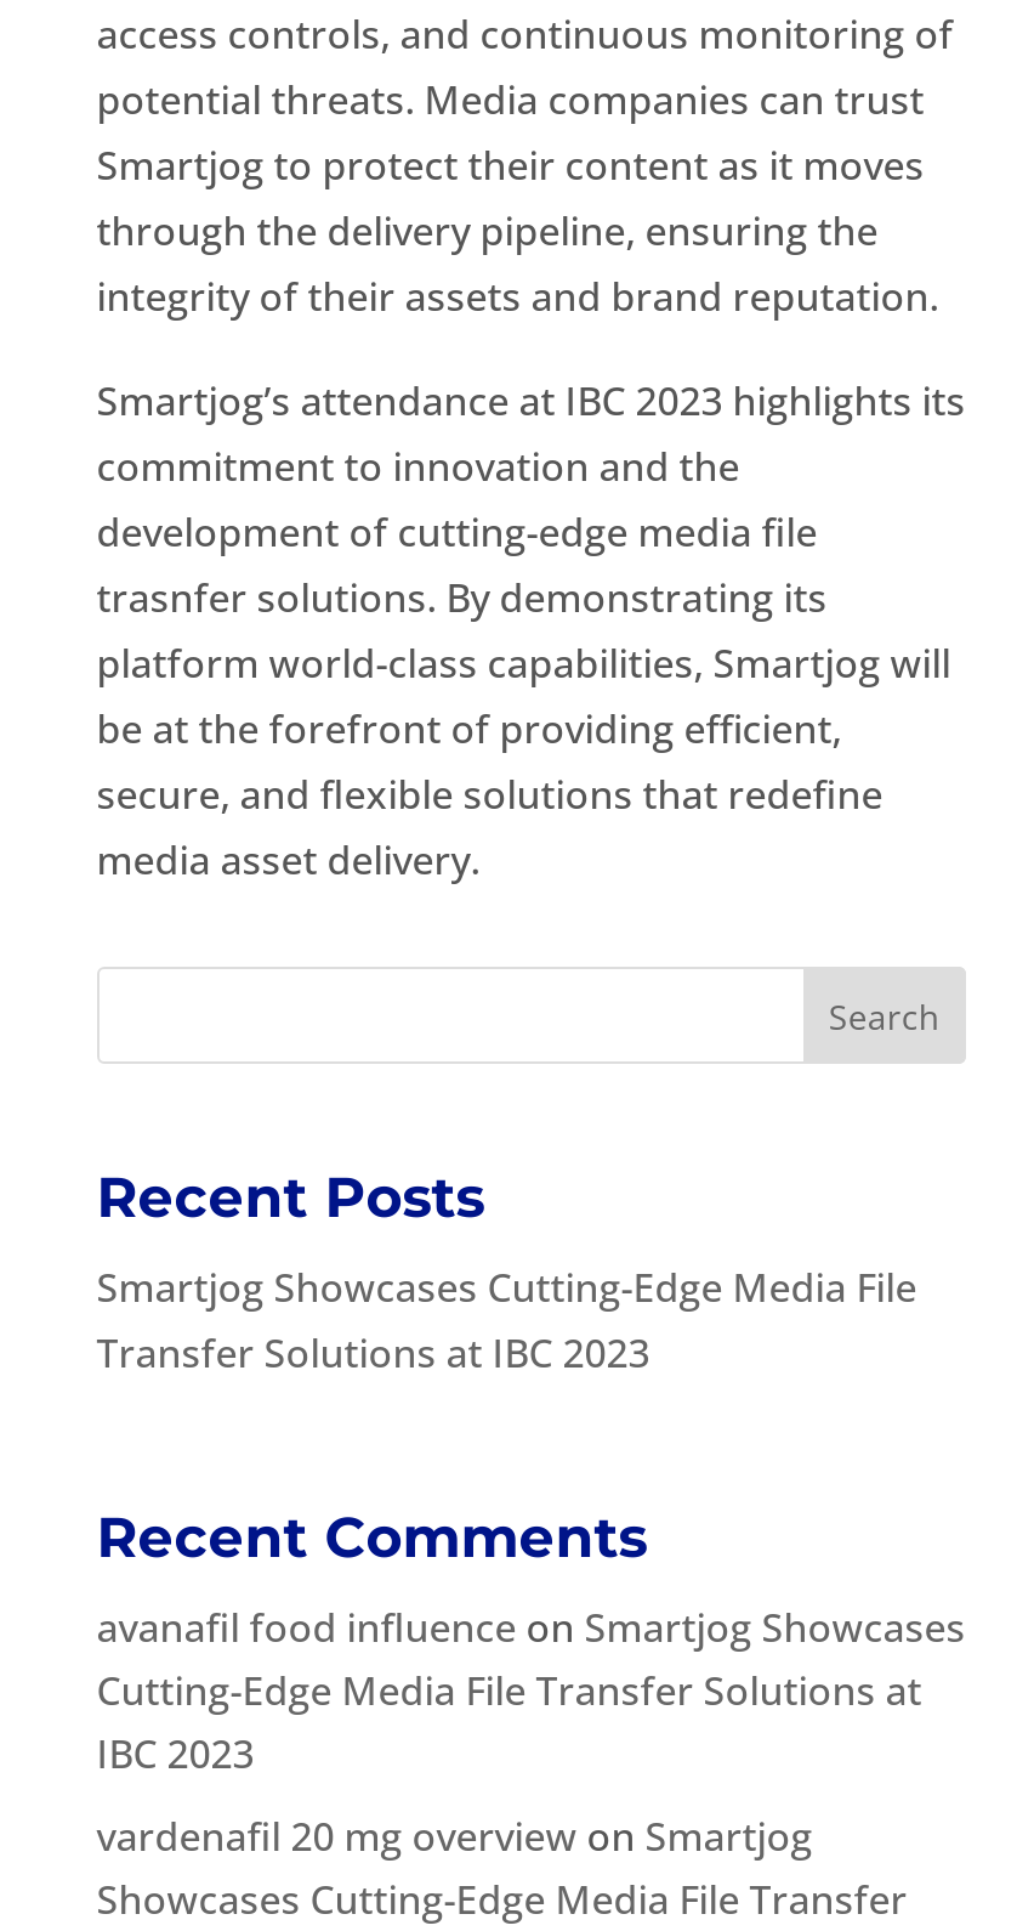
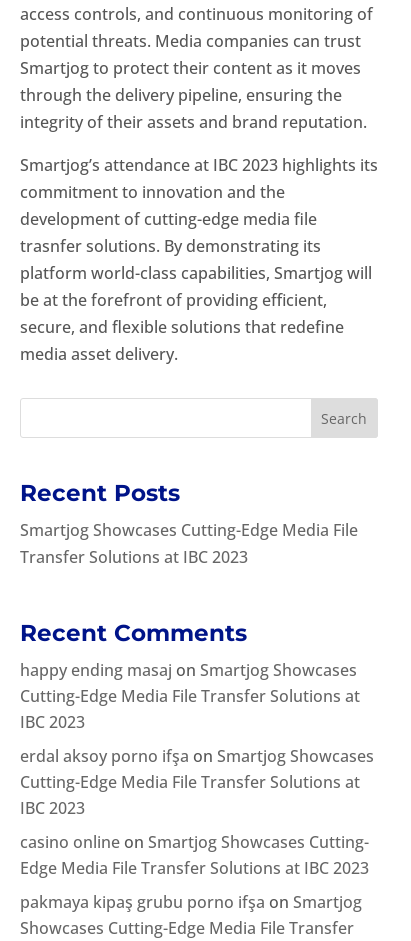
[97,1600,966,1654] avanafil food influence on Smartjog Showcases -> [20,659,357,681] happy ending masaj on Smartjog Showcases
[97,1809,813,1863] vardenafil 20 mg overview on Smartjog -> [20,745,374,913] erdal aksoy porno ifşa on Smartjog Showcases | Cutting-Edge Media File Transfer Solutions at | IBC 2023 | casino online on Smartjog Showcases Cutting- | Edge Media File Transfer Solutions at IBC 2023 | pakmaya kipaş grubu porno ifşa on Smartjog

